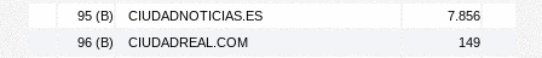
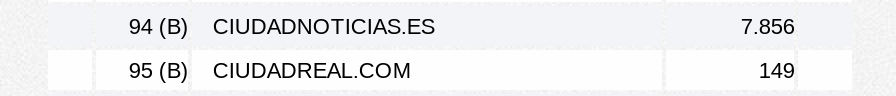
[78,8,263,23] 95 (B) CIUDADNOTICIAS.ES -> [129,14,435,38] 94 (B) CIUDADNOTICIAS.ES
[78,35,248,50] 96 (B) CIUDADREAL.COM -> [129,58,411,82] 95 (B) CIUDADREAL.COM

